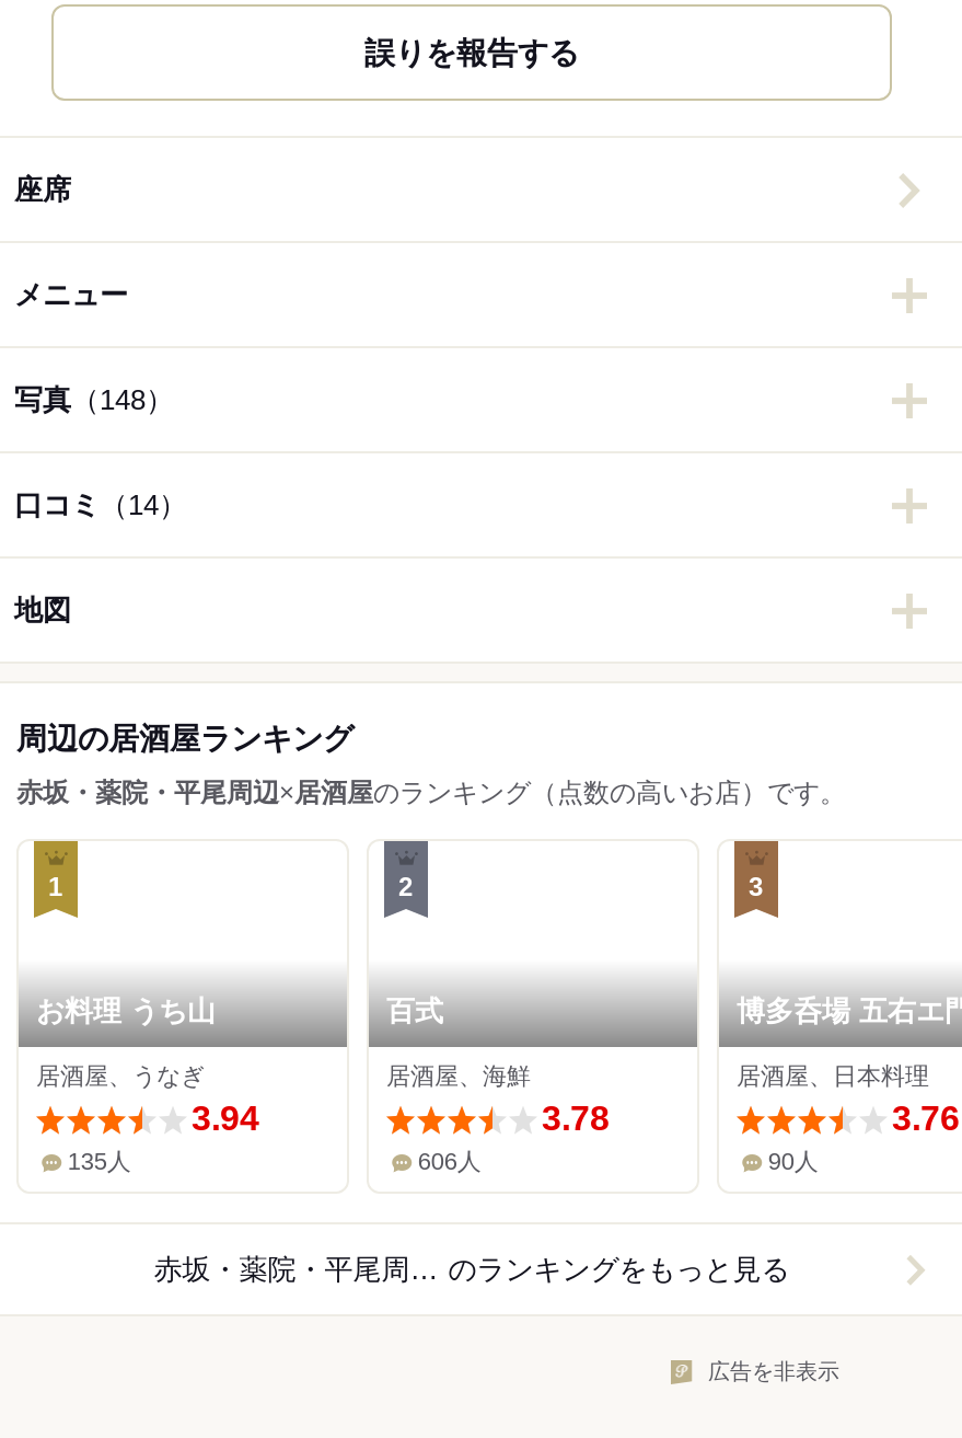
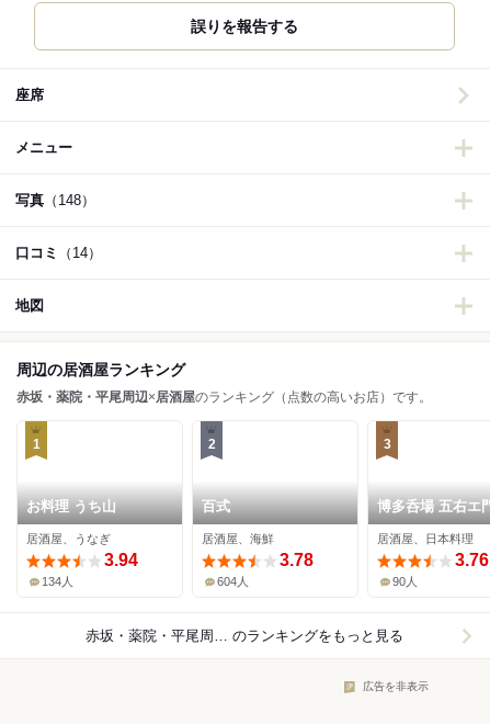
[68,1148,131,1175] 135人 -> [42,575,74,588] 134人
[418,1148,481,1175] 606人 -> [217,575,249,588] 604人

